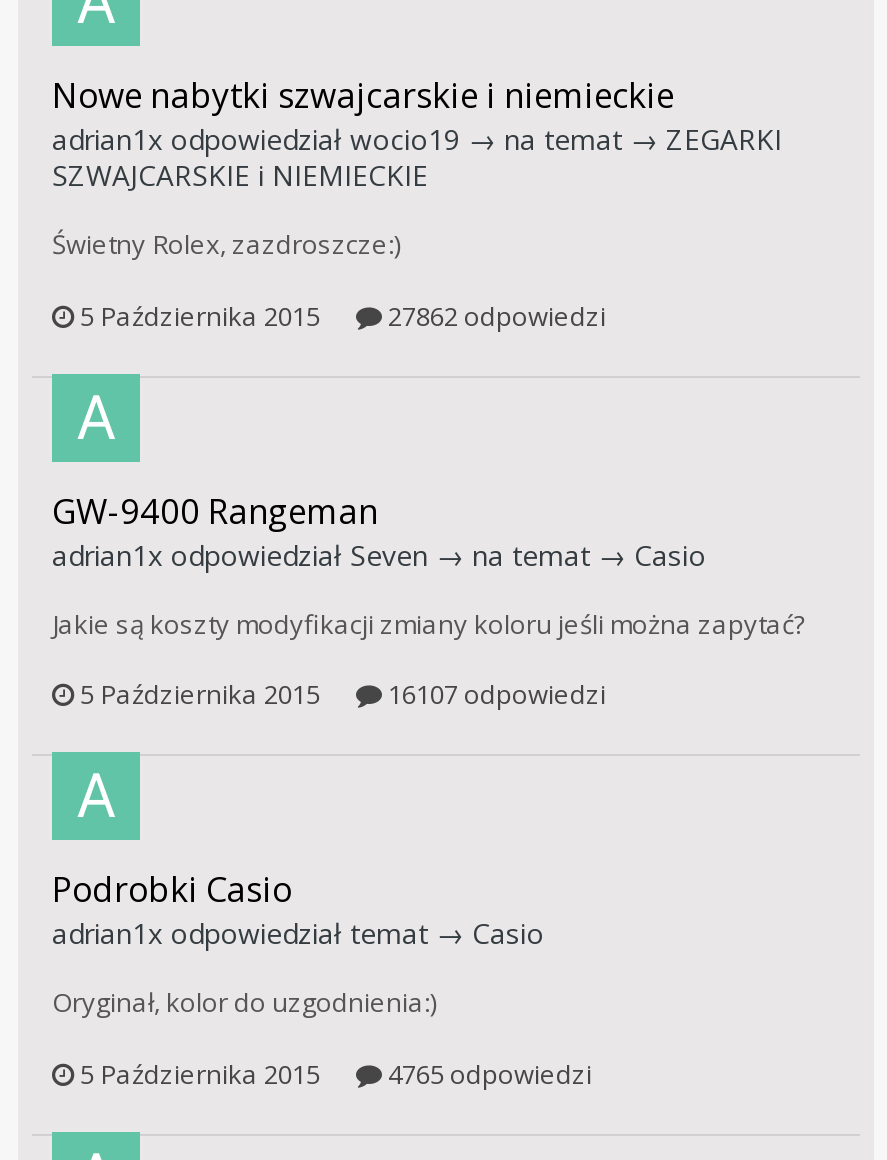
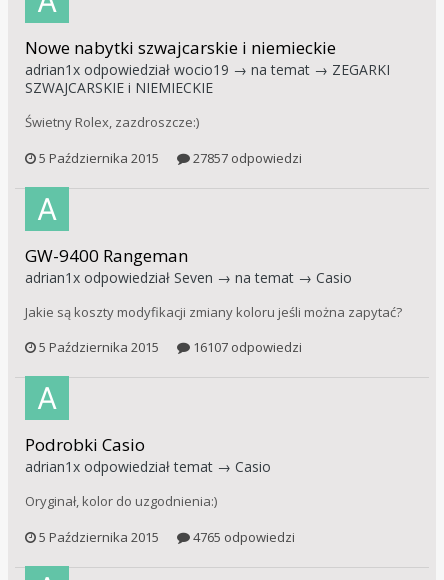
[80,297,606,333] 5 Października 2015 27862 odpowiedzi -> [39,149,302,167] 5 Października 2015 27857 odpowiedzi

